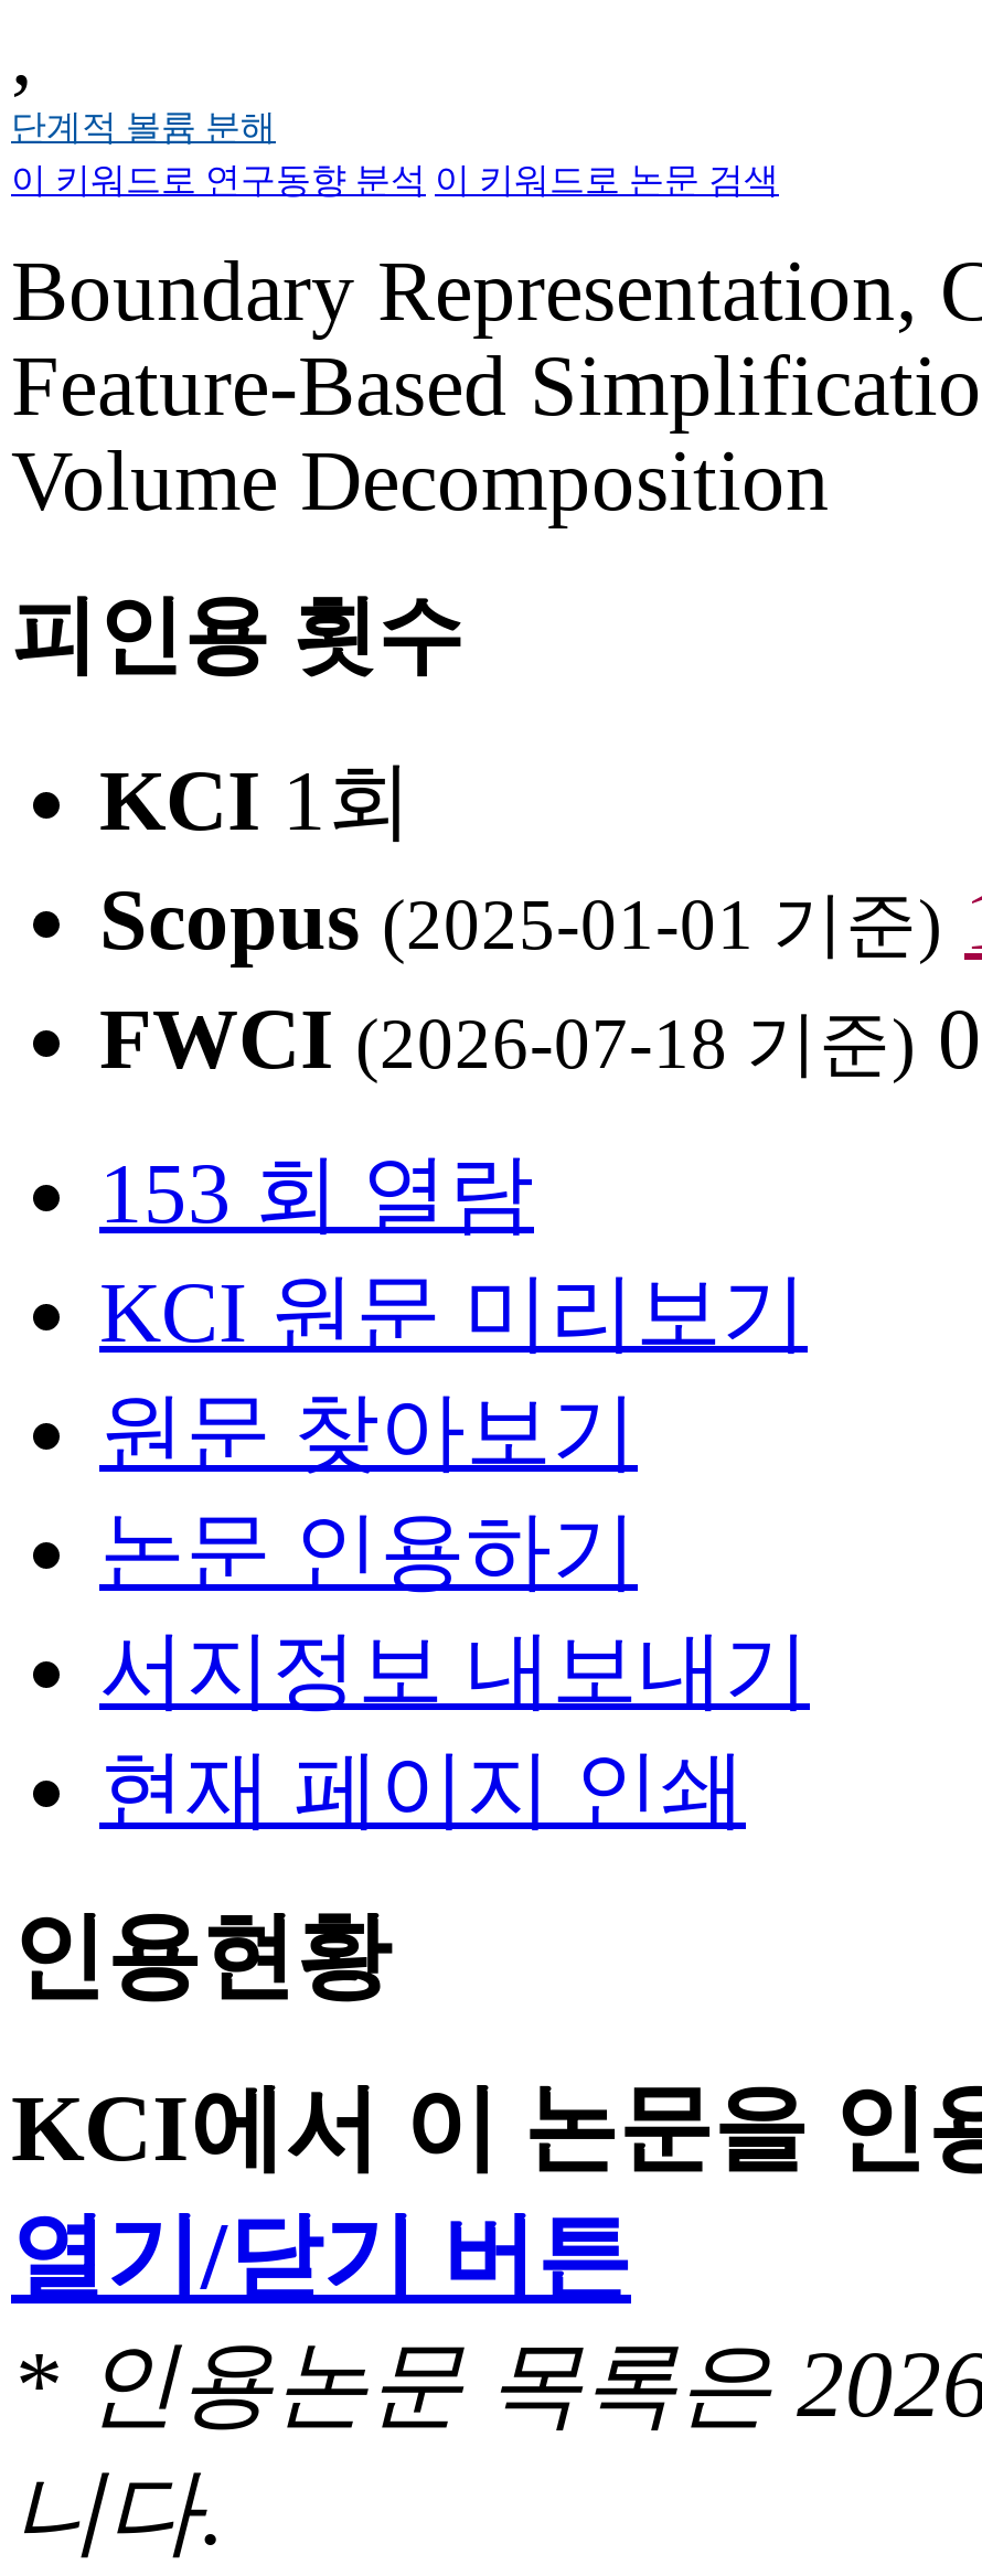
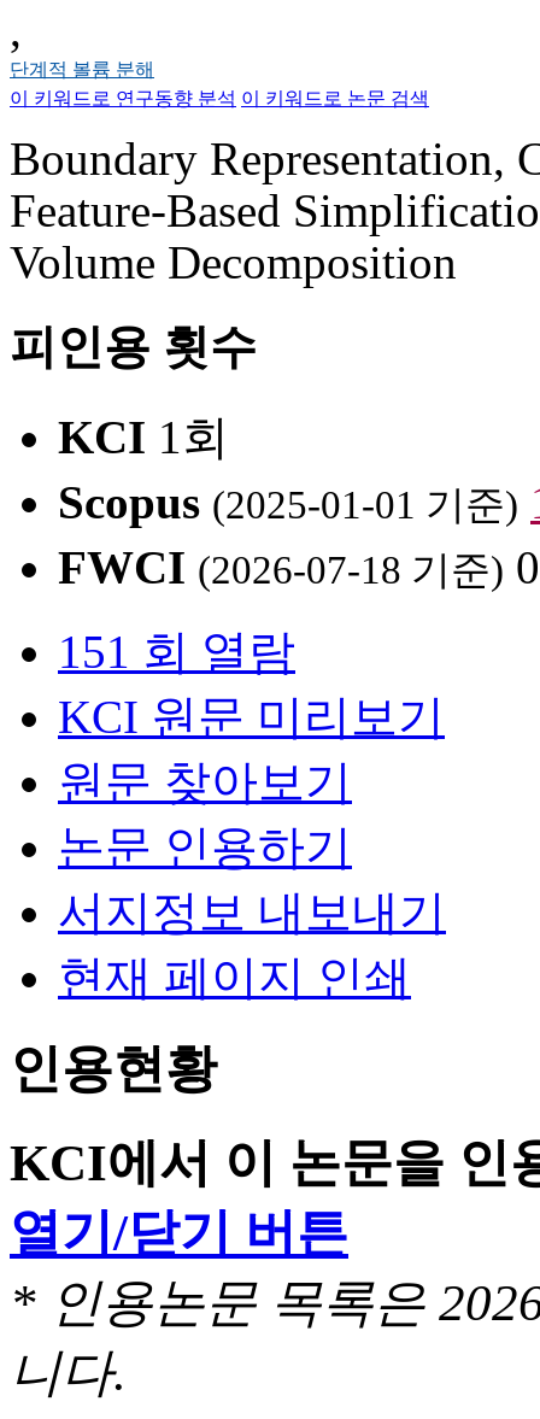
[99,1145,534,1240] 153 회 열람 -> [58,626,295,677] 151 회 열람

